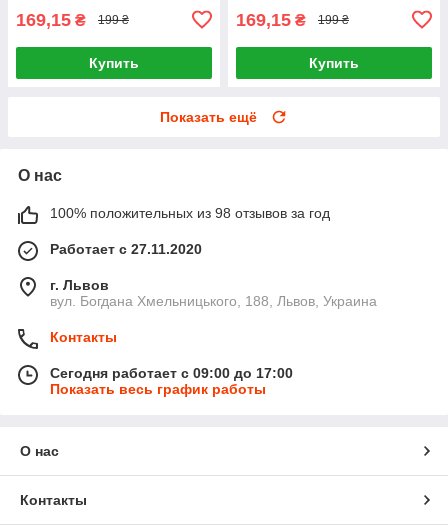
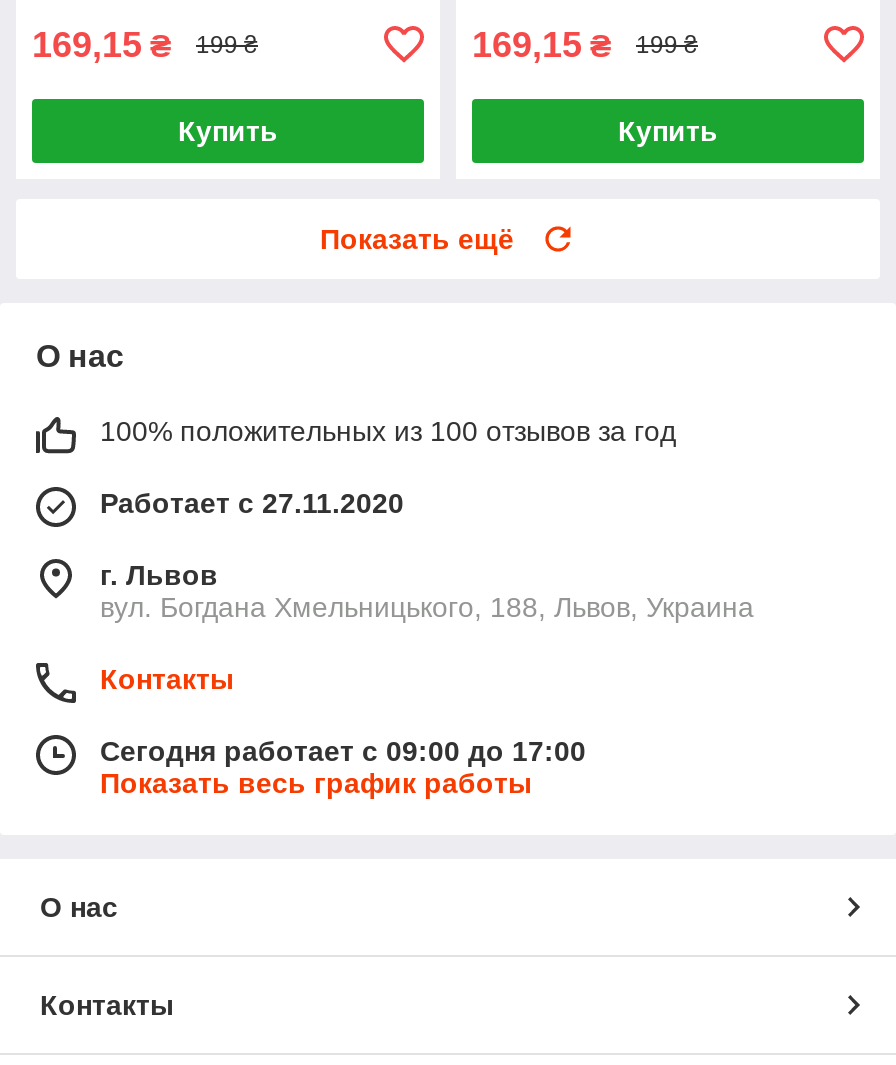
[50,205,330,221] 100% положительных из 98 отзывов за год -> [100,415,676,447] 100% положительных из 100 отзывов за год

